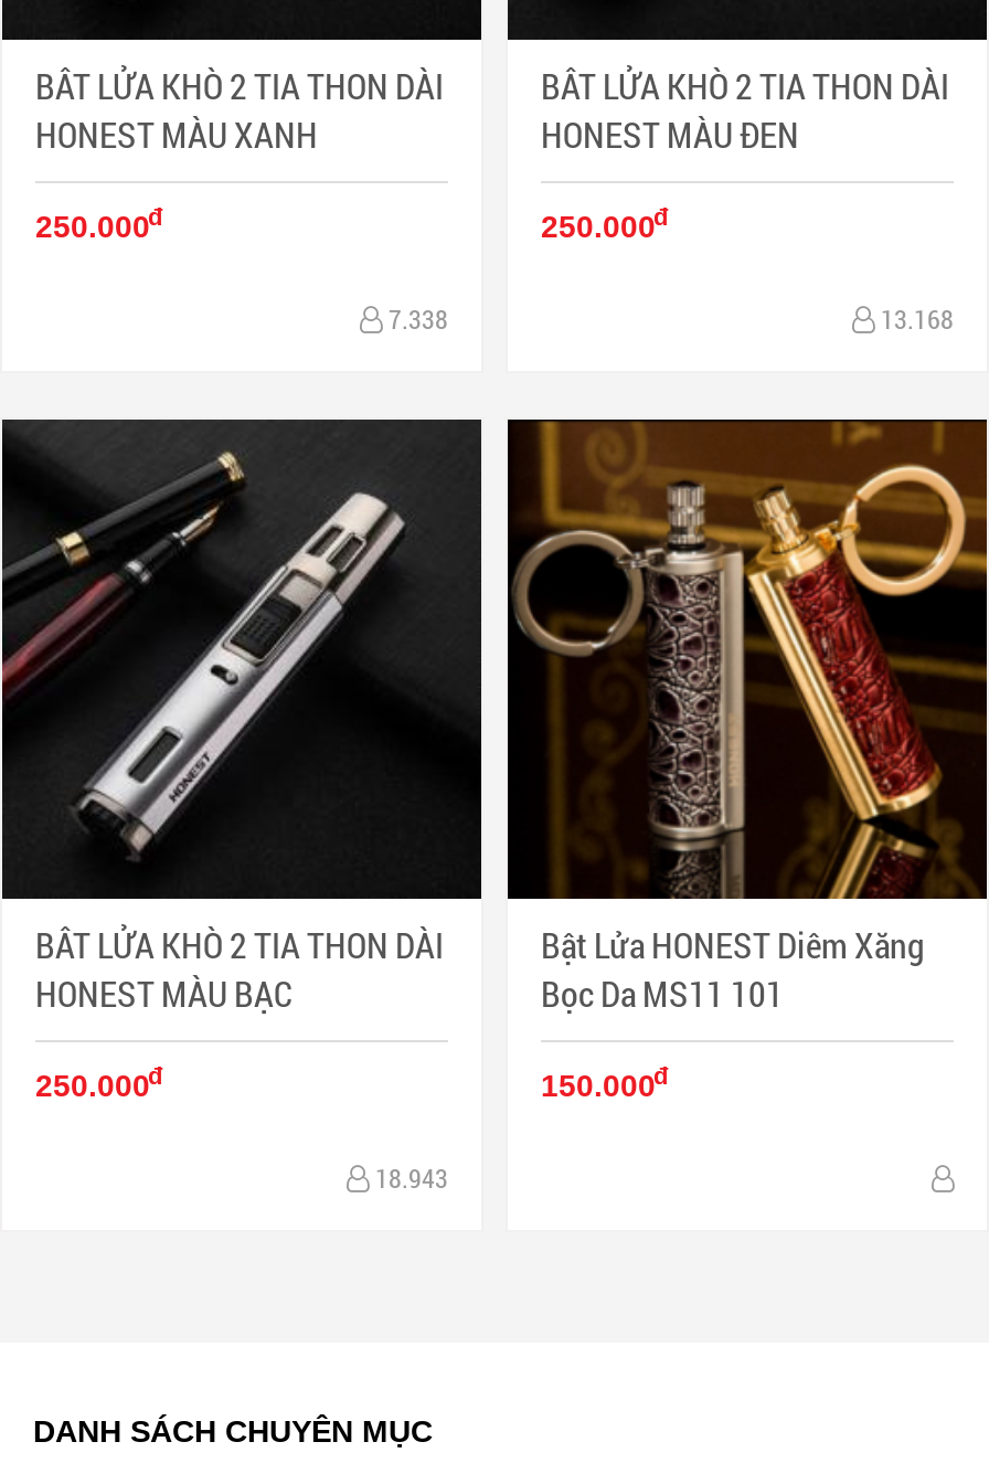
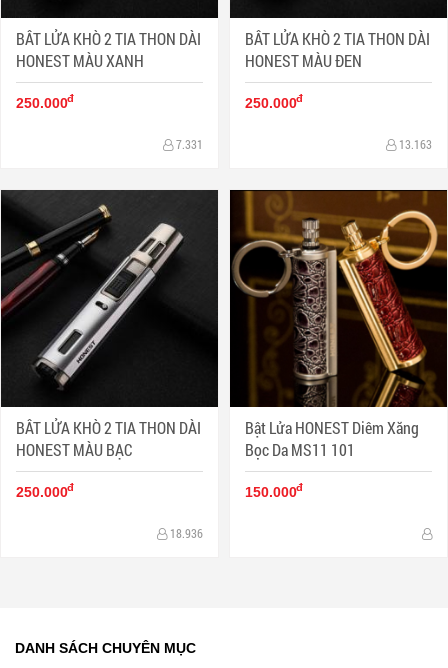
[382,301,448,336] 7.338 -> [173,136,203,152] 7.331
[874,301,954,336] 13.168 -> [396,136,432,152] 13.163
[369,1160,448,1195] 18.943 -> [167,525,203,541] 18.936

